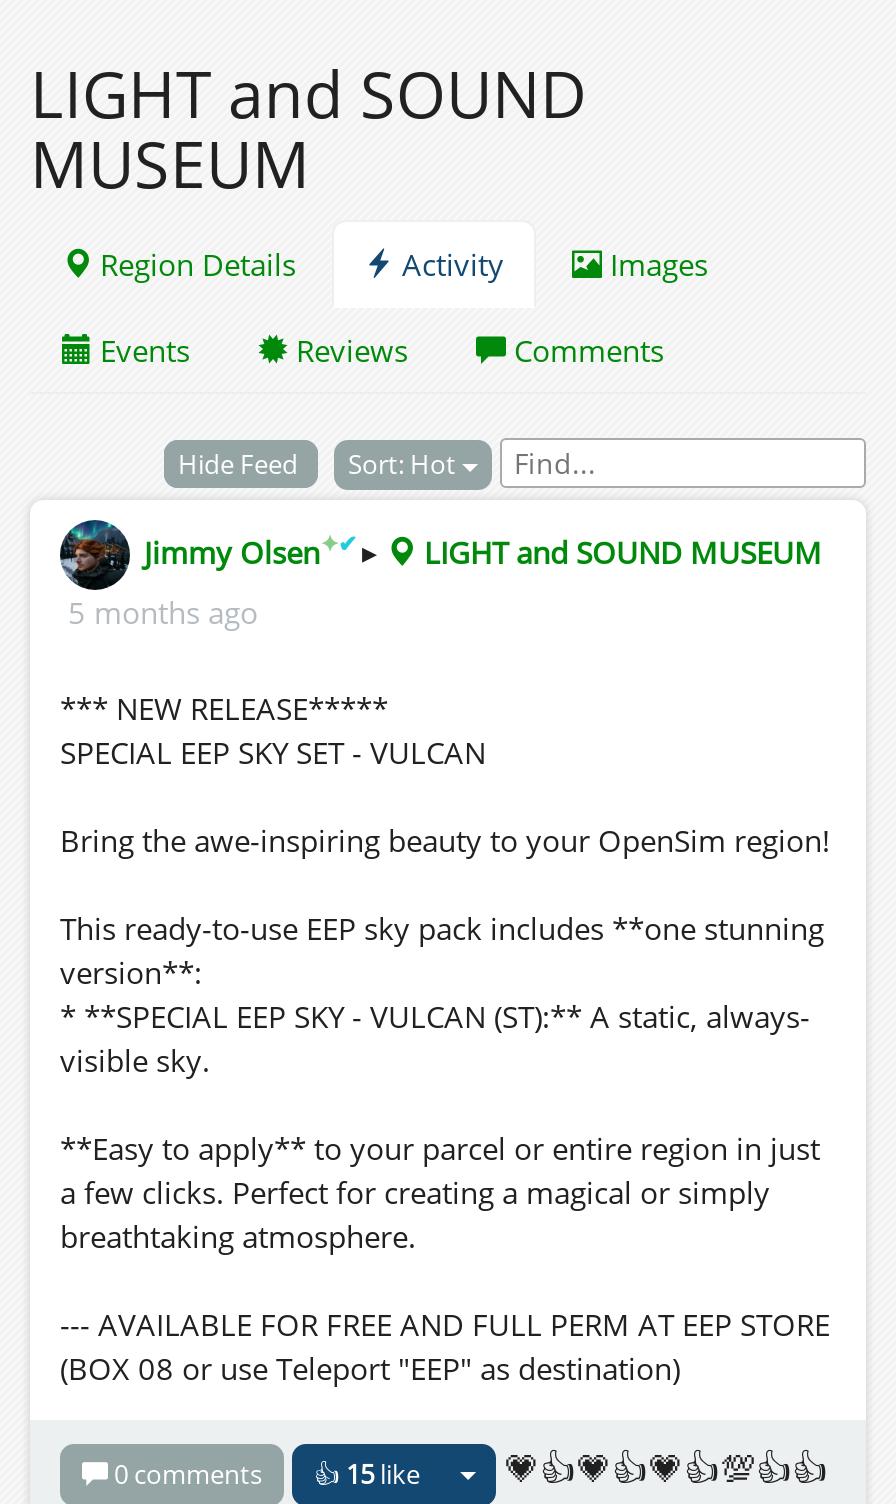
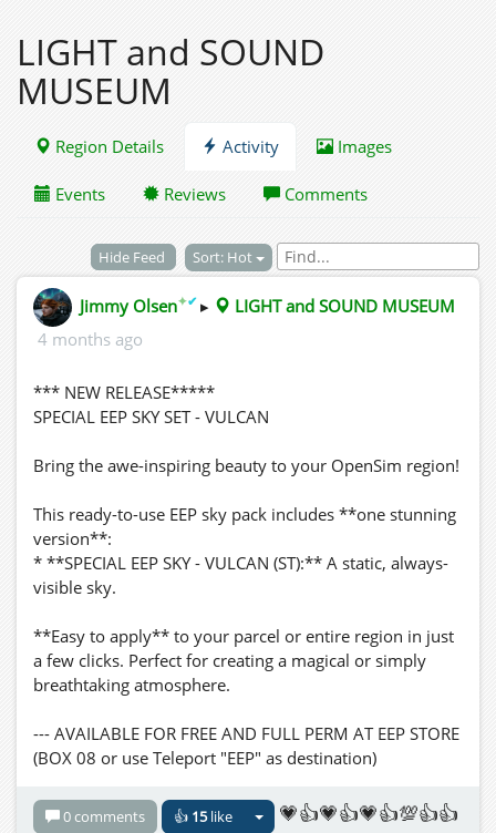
[68,593,258,633] 5 months ago -> [38,328,143,351] 4 months ago

